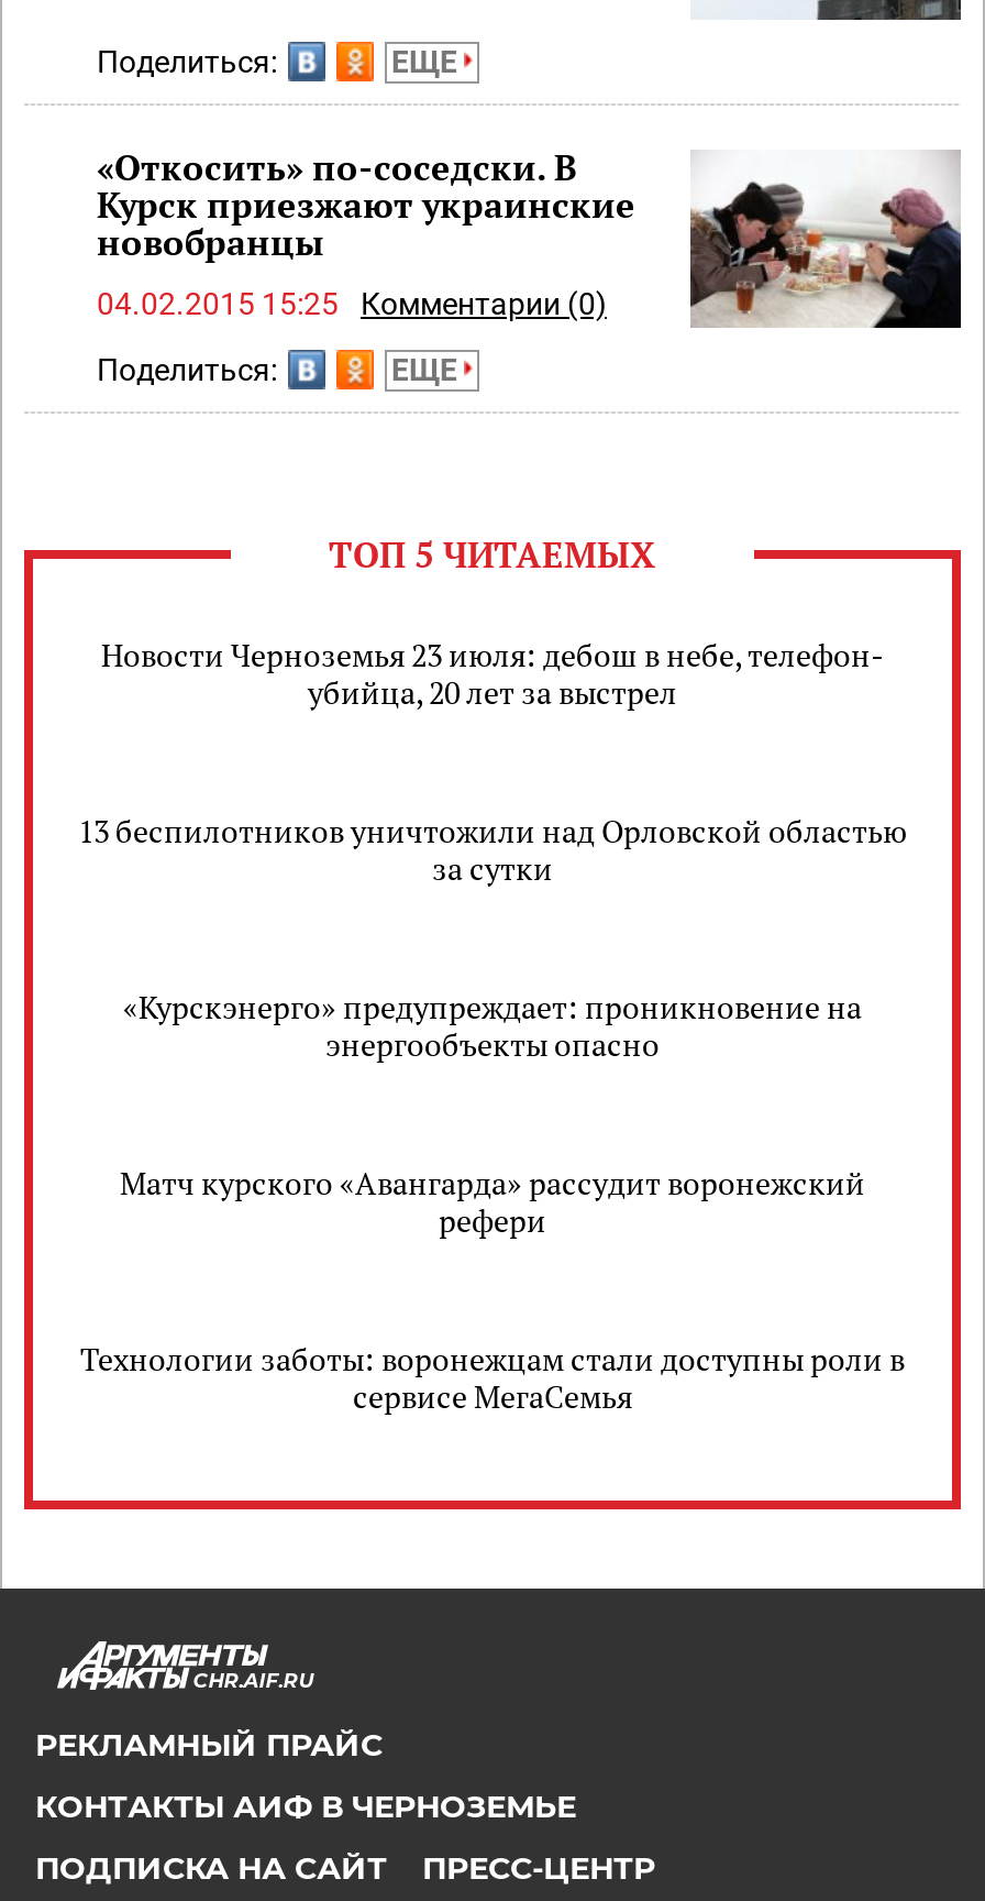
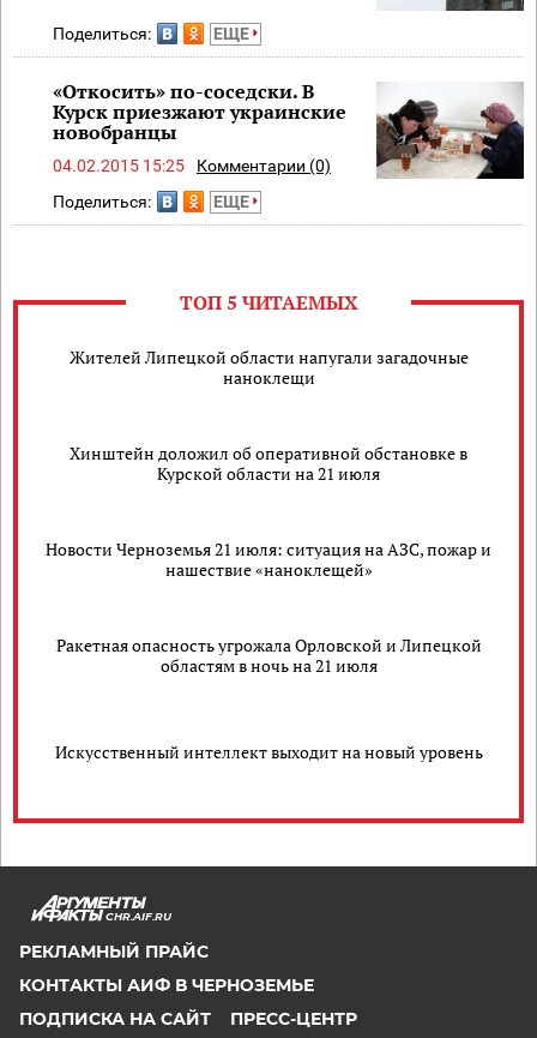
[101,634,884,713] Новости Черноземья 23 июля: дебош в небе, телефон- | убийца, 20 лет за выстрел -> [69,346,468,389] Жителей Липецкой области напугали загадочные | наноклещи
[78,810,907,889] 13 беспилотников уничтожили над Орловской областью | за сутки -> [70,442,467,485] Хинштейн доложил об оперативной обстановке в | Курской области на 21 июля
[123,986,862,1065] «Курскэнерго» предупреждает: проникновение на | энергообъекты опасно -> [46,538,491,581] Новости Черноземья 21 июля: ситуация на АЗС, пожар и | нашествие «наноклещей»
[120,1162,865,1241] Матч курского «Авангарда» рассудит воронежский | рефери -> [56,634,481,677] Ракетная опасность угрожала Орловской и Липецкой | областям в ночь на 21 июля
[80,1338,905,1417] Технологии заботы: воронежцам стали доступны роли в | сервисе МегаСемья -> [55,740,482,763] Искусственный интеллект выходит на новый уровень

